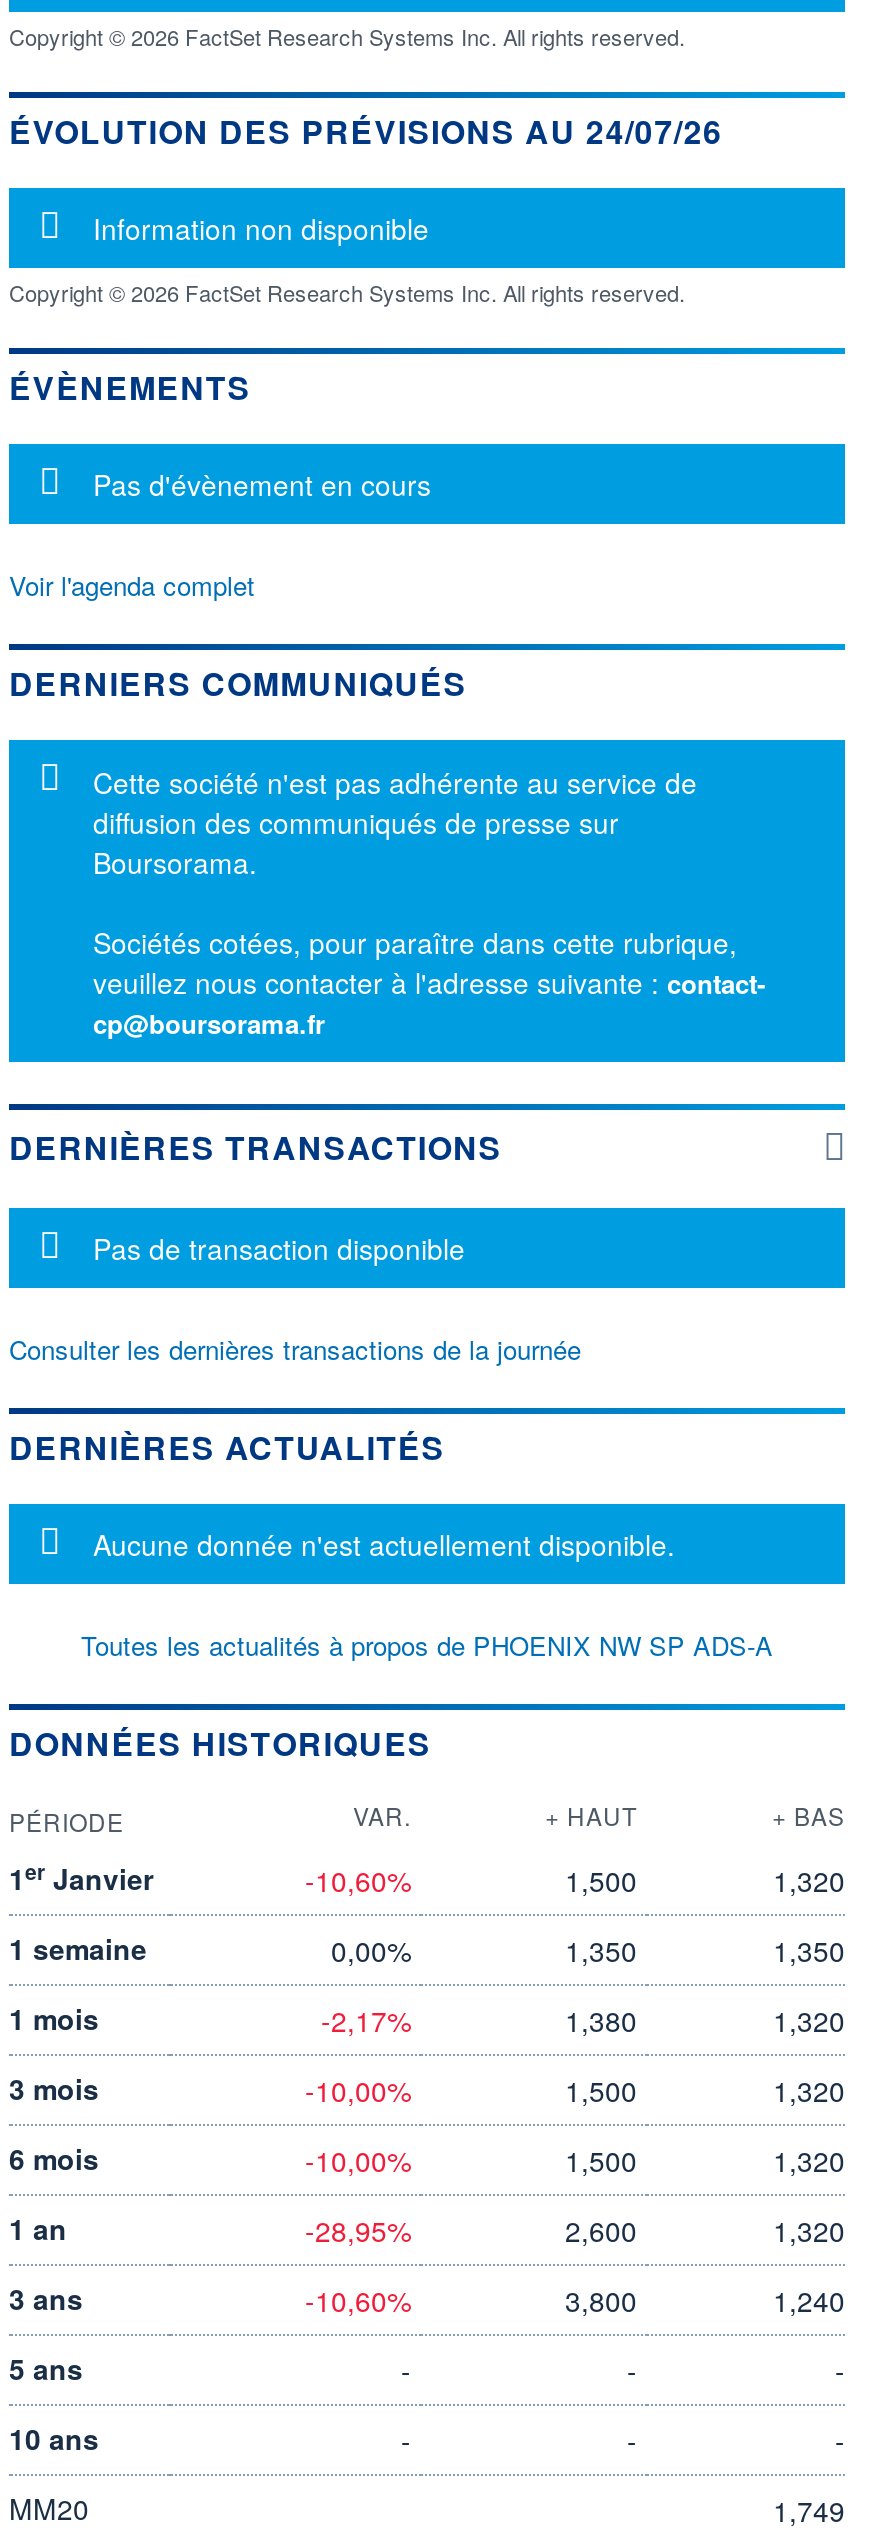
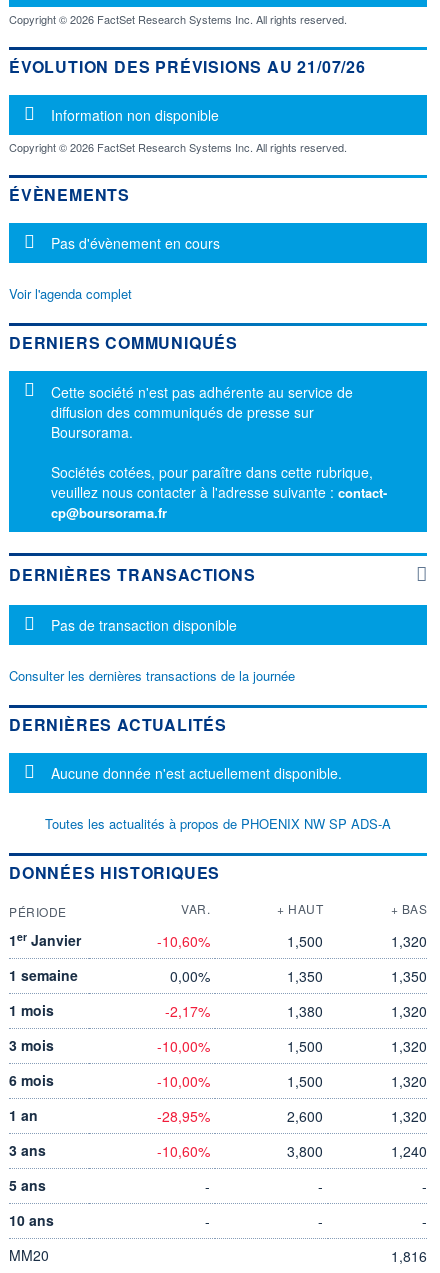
[9,108,723,154] ÉVOLUTION DES PRÉVISIONS AU 24/07/26 -> [9,55,366,78] ÉVOLUTION DES PRÉVISIONS AU 21/07/26
[773,2490,845,2530] 1,749 -> [391,1246,427,1266] 1,816

